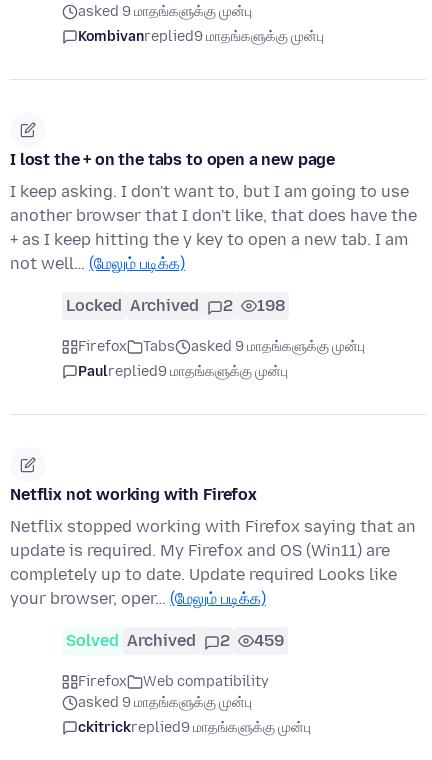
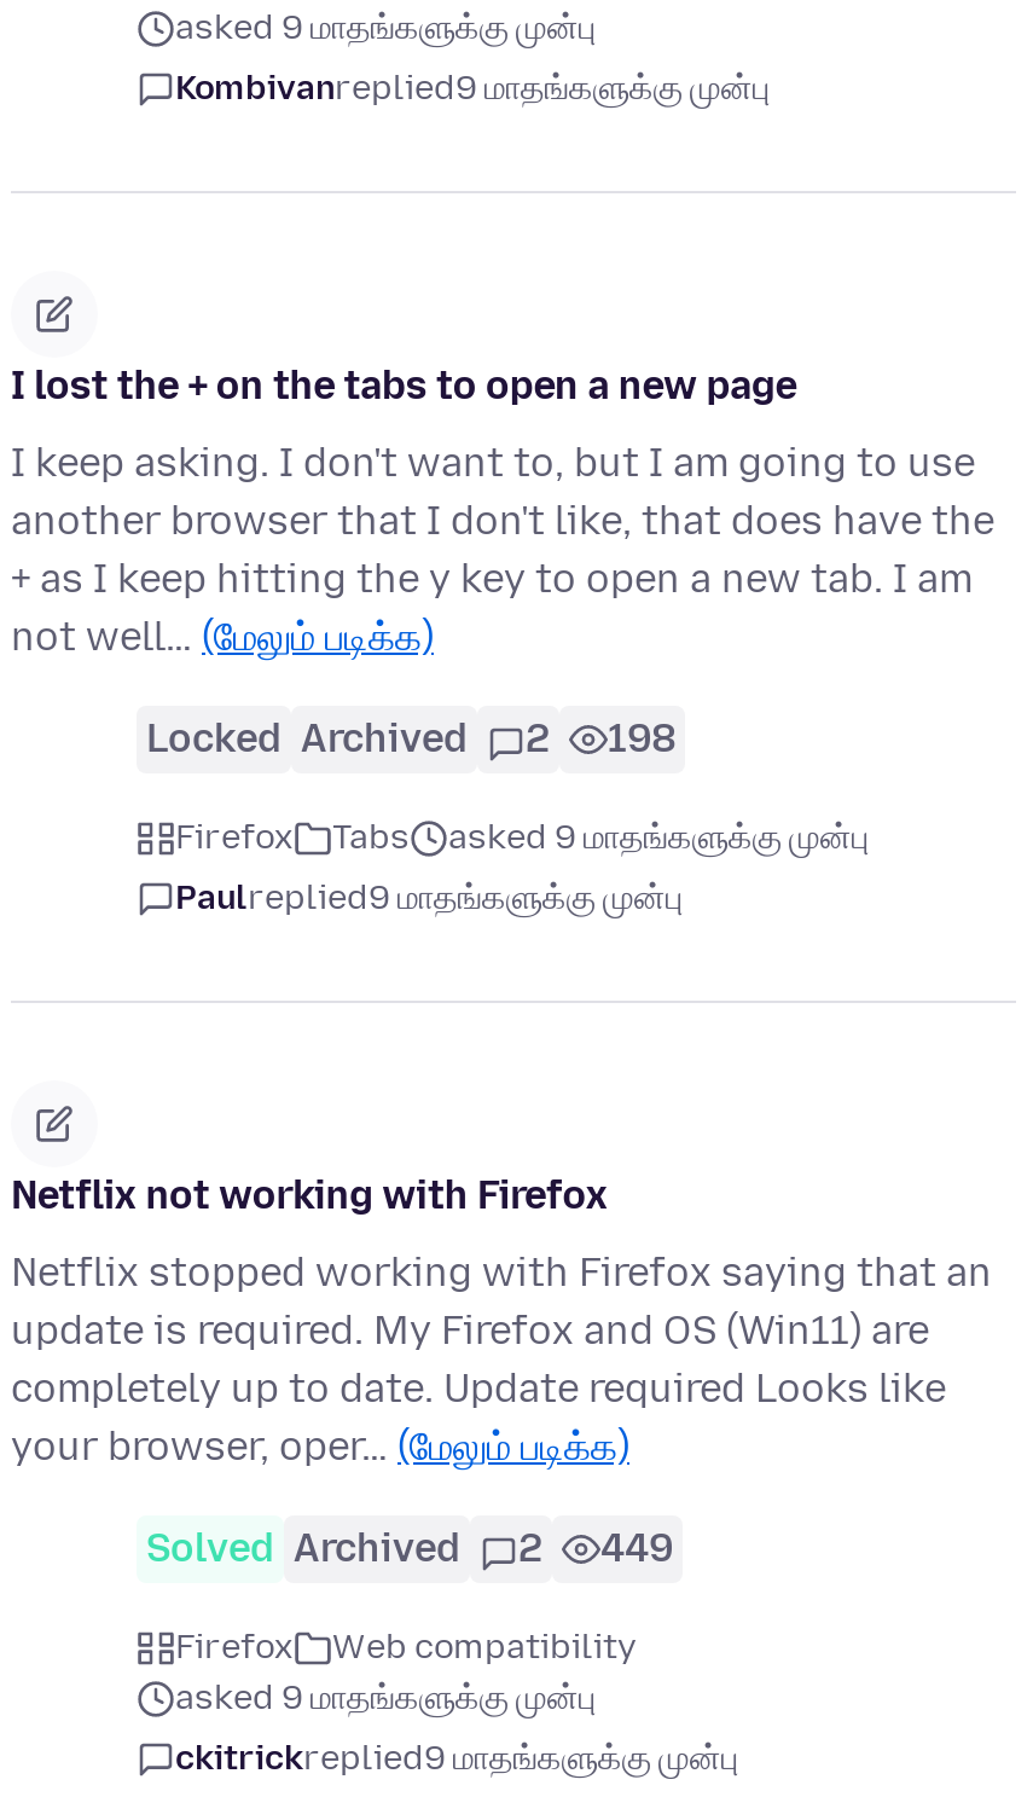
[66,631,284,650] Solved Archived 2 459 -> [146,1526,673,1572] Solved Archived 2 449

